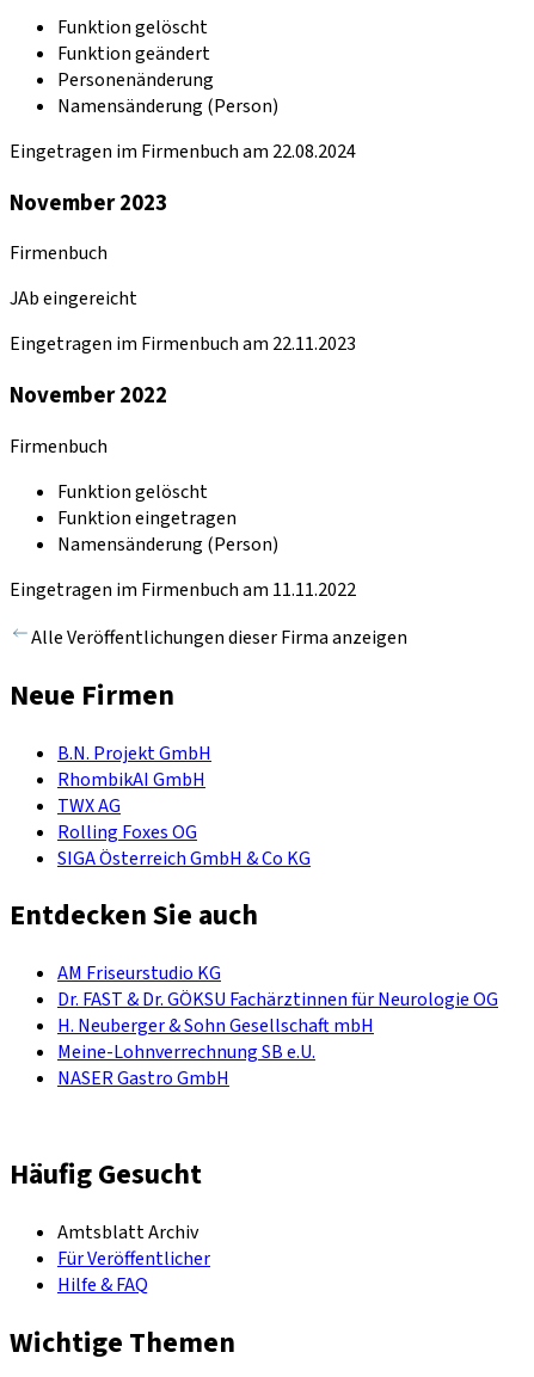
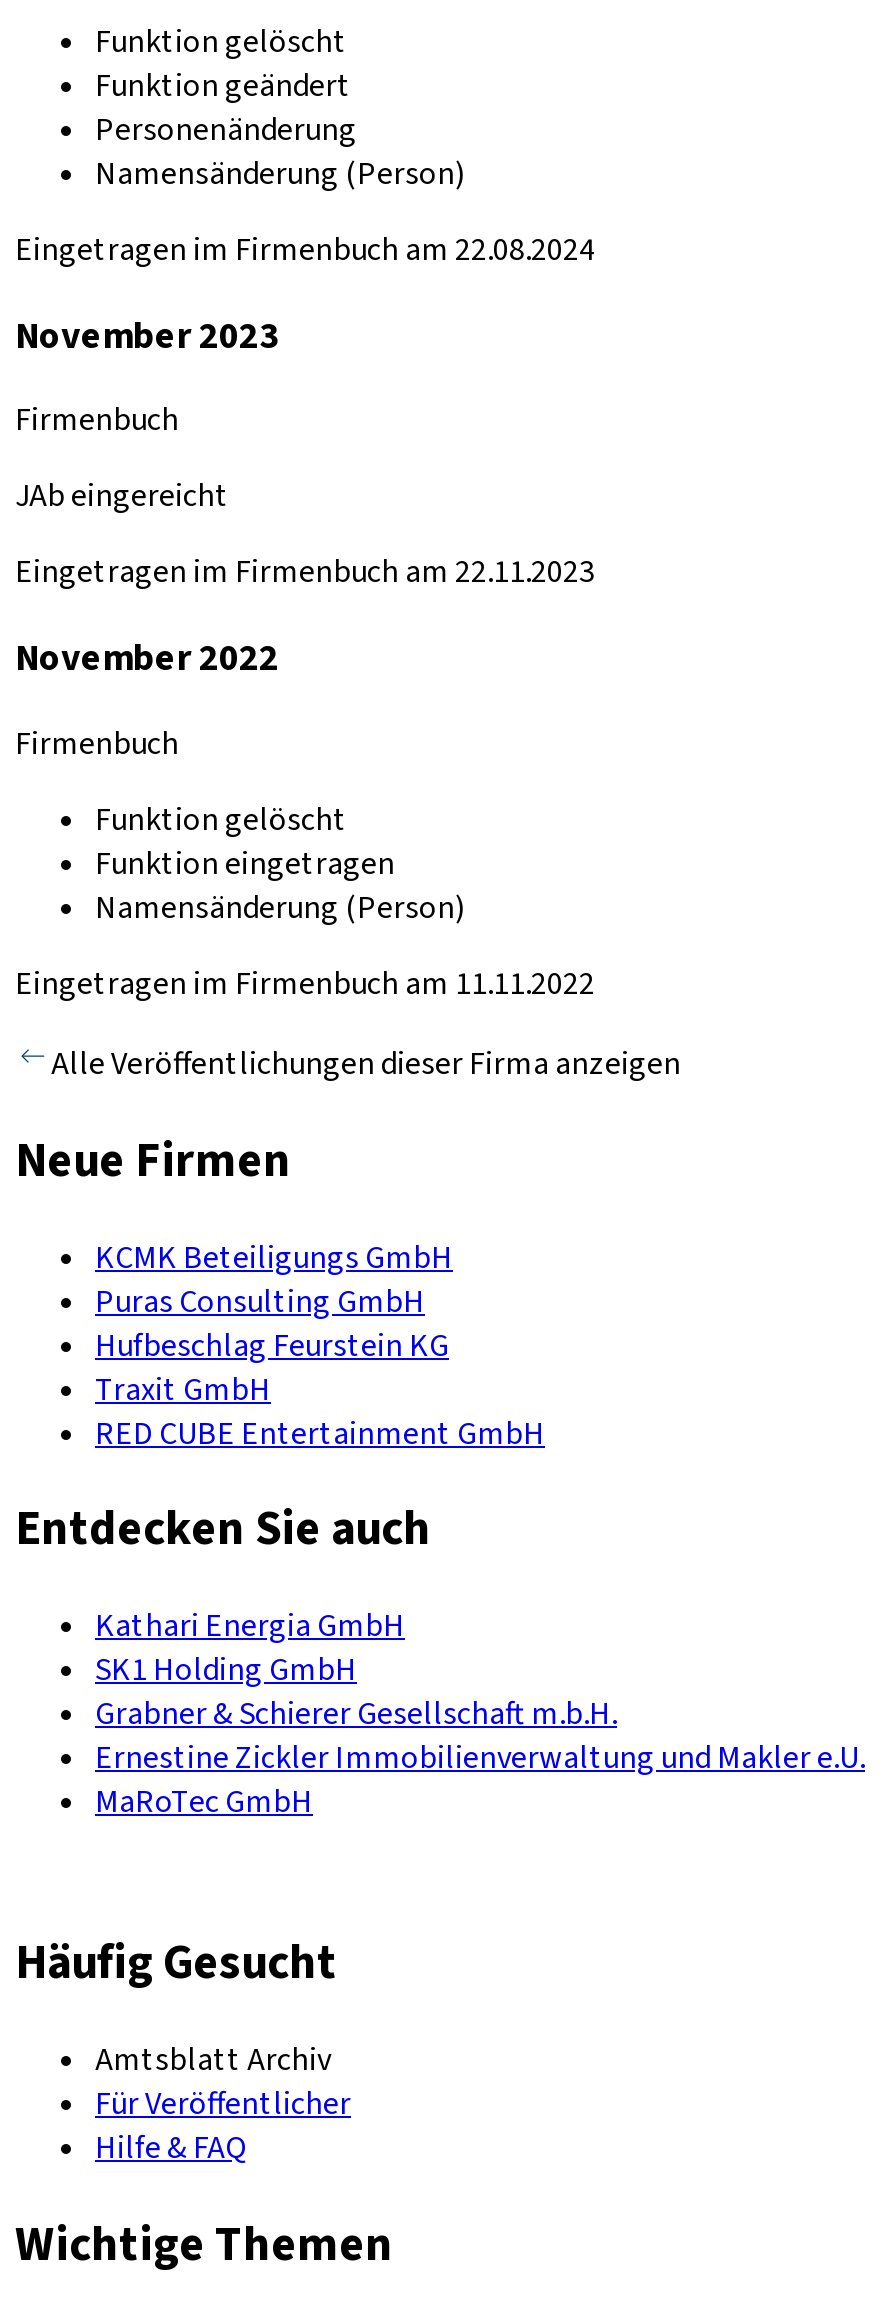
[57,740,311,871] B.N. Projekt GmbH | RhombikAI GmbH | TWX AG | Rolling Foxes OG | SIGA Österreich GmbH & Co KG -> [95,1235,545,1455] KCMK Beteiligungs GmbH | Puras Consulting GmbH | Hufbeschlag Feurstein KG | Traxit GmbH | RED CUBE Entertainment GmbH
[57,961,498,1092] AM Friseurstudio KG | Dr. FAST & Dr. GÖKSU Fachärztinnen für Neurologie OG | H. Neuberger & Sohn Gesellschaft mbH | Meine-Lohnverrechnung SB e.U. | NASER Gastro GmbH -> [95,1605,865,1825] Kathari Energia GmbH | SK1 Holding GmbH | Grabner & Schierer Gesellschaft m.b.H. | Ernestine Zickler Immobilienverwaltung und Makler e.U. | MaRoTec GmbH

